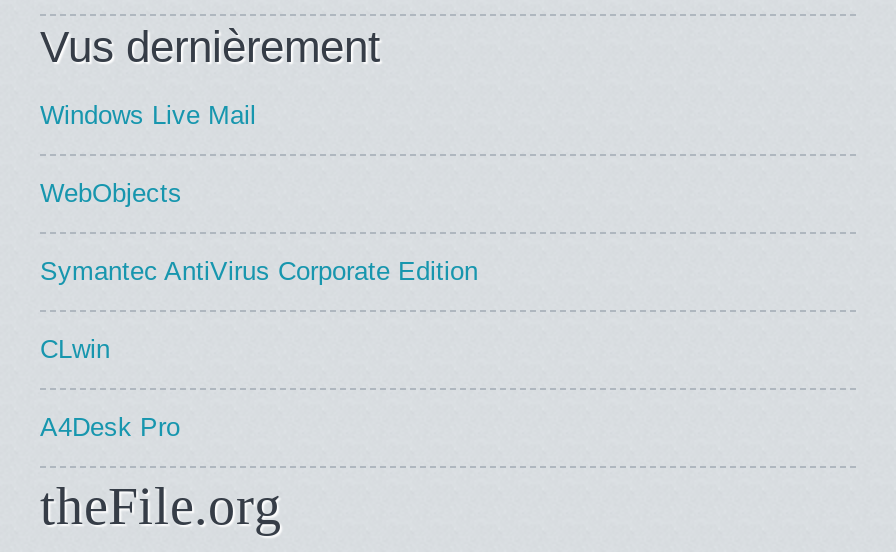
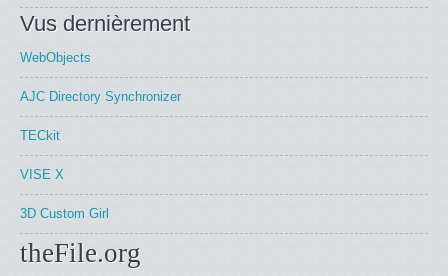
[40,100,256,130] Windows Live Mail -> none
moved [40,178,182,208] -> [20,50,91,65]: WebObjects
[40,256,478,442] Symantec AntiVirus Corporate Edition | CLwin | A4Desk Pro -> [20,89,181,221] AJC Directory Synchronizer | TECkit | VISE X | 3D Custom Girl

